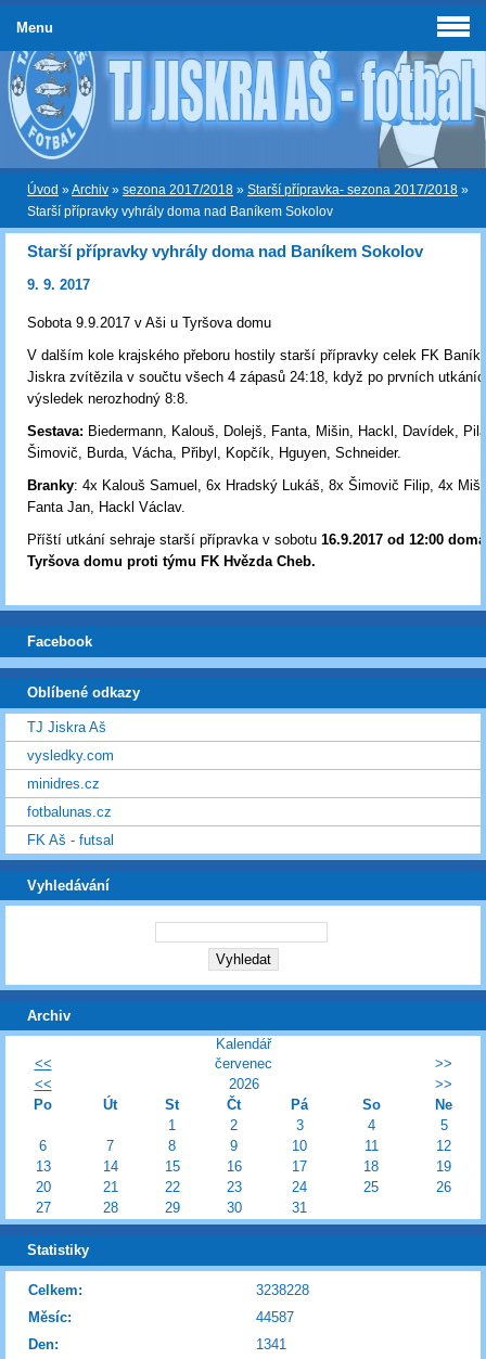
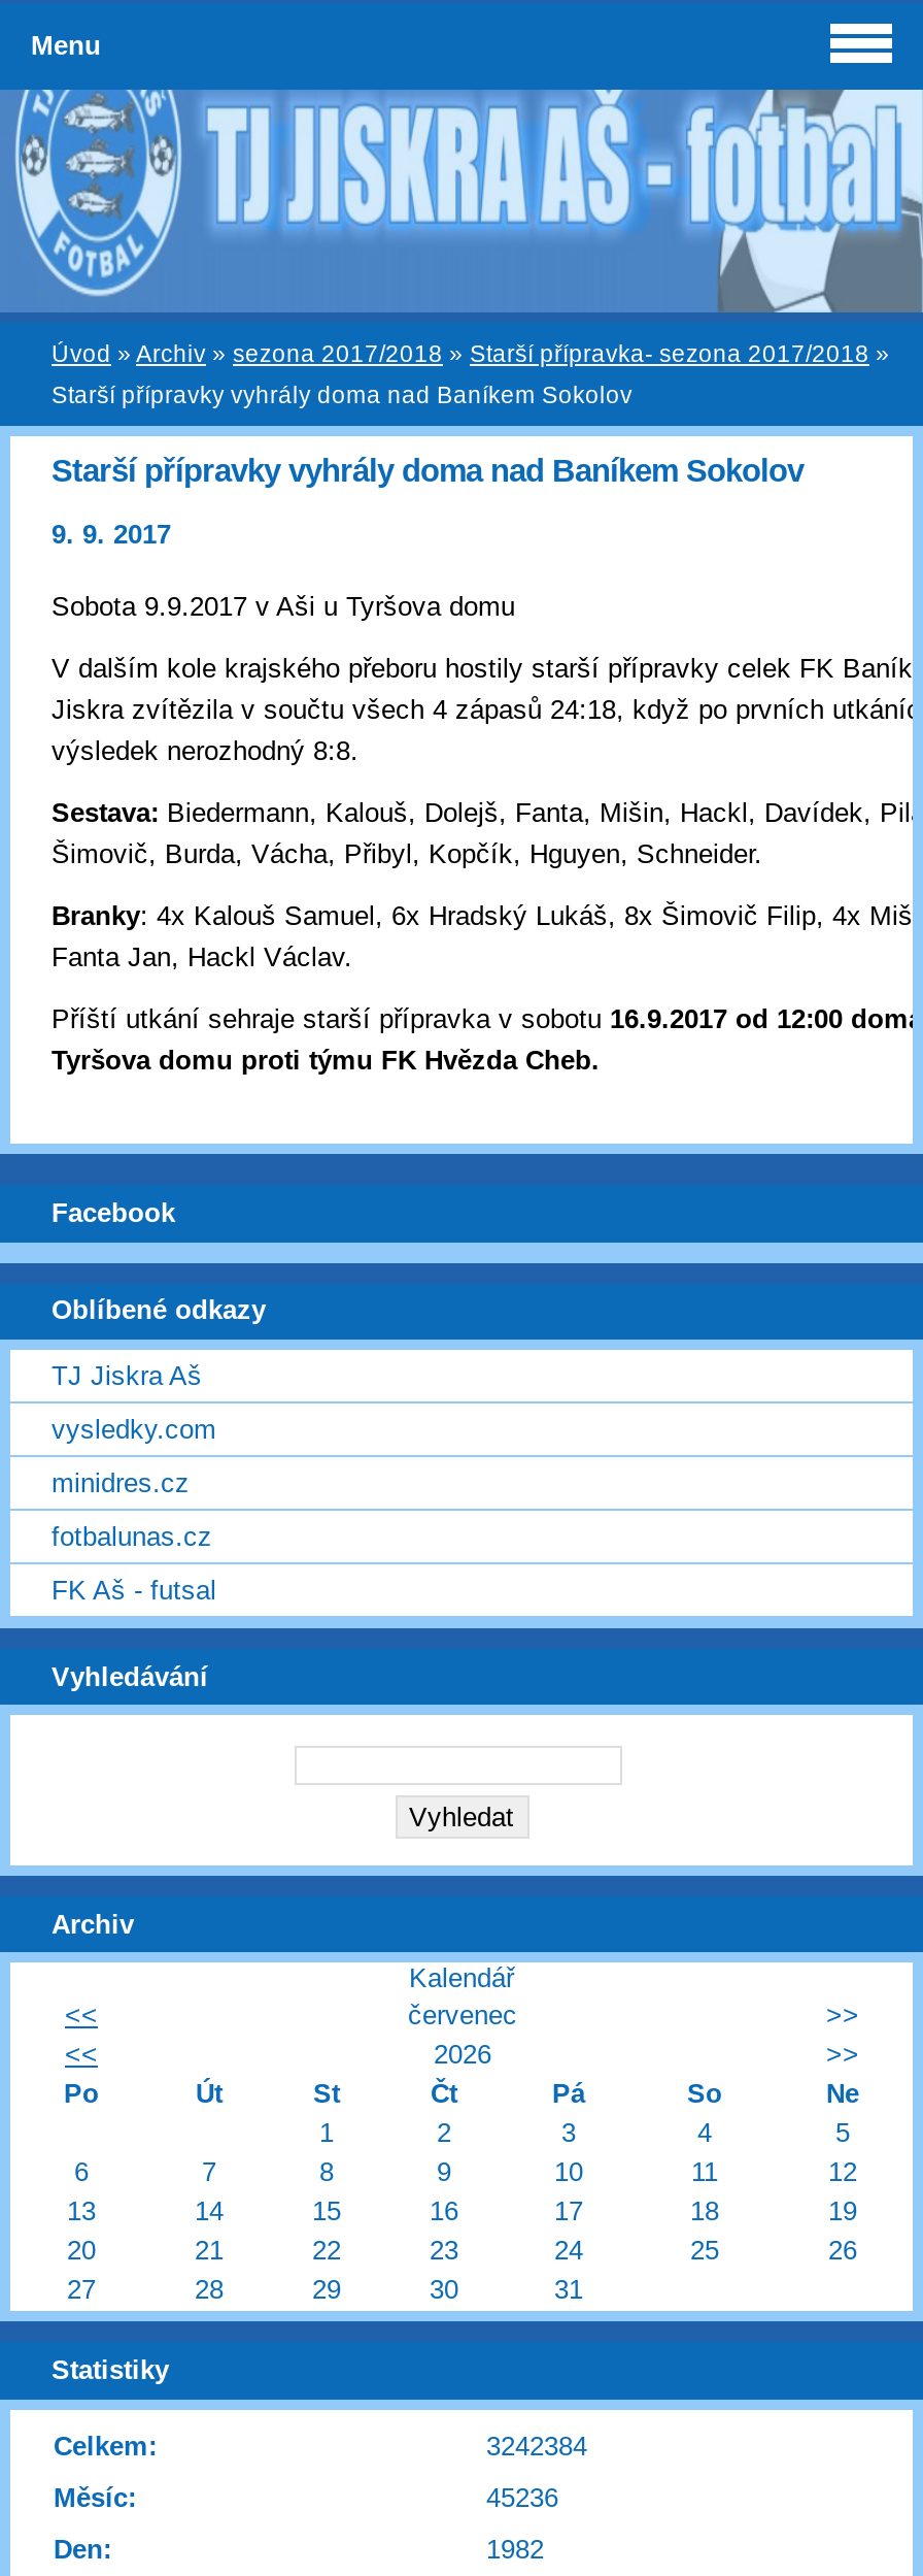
[256,1282,309,1298] 3238228 -> [486,2430,587,2461] 3242384
[256,1309,294,1325] 44587 -> [486,2481,558,2512] 45236
[256,1336,286,1352] 1341 -> [486,2533,544,2564] 1982

